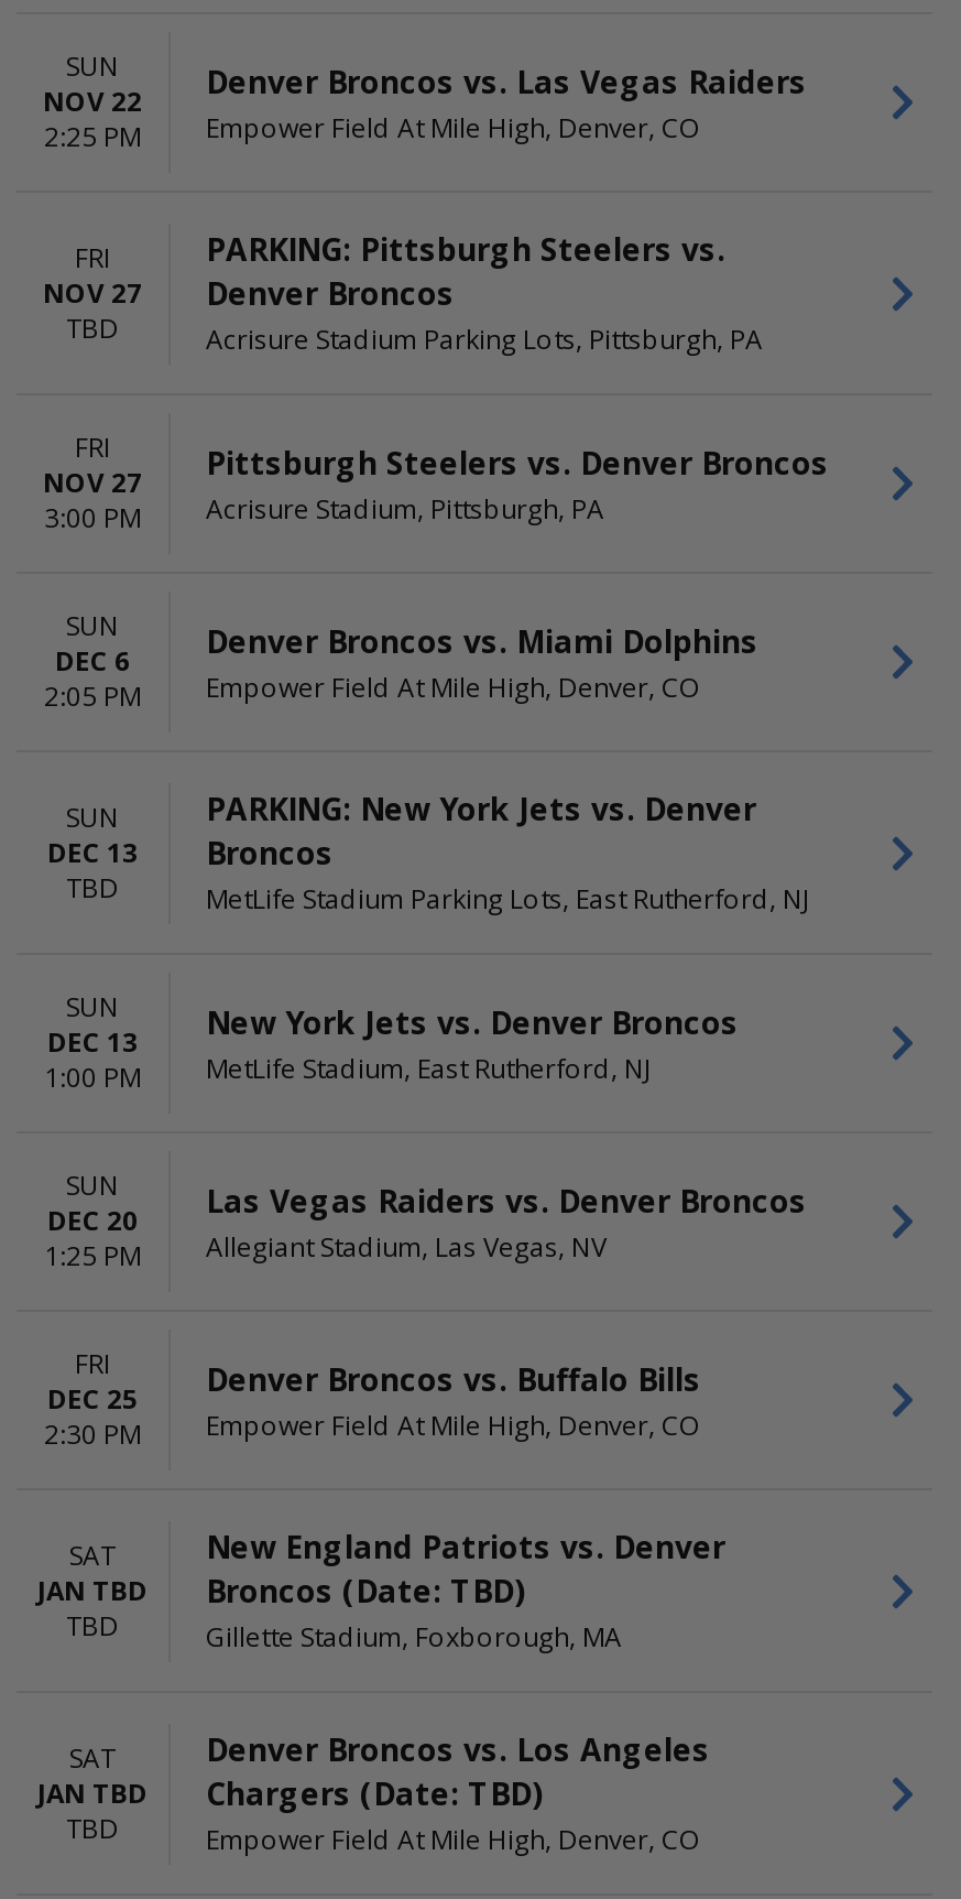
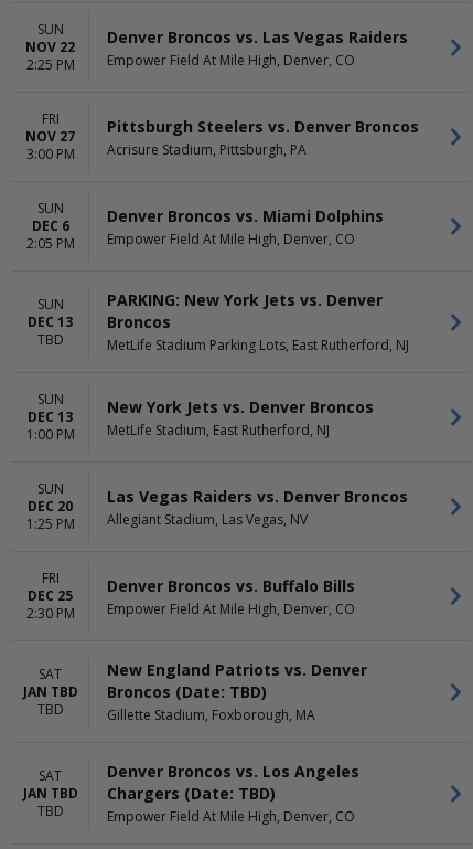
[43,238,142,346] FRI | NOV 27 | TBD -> none
[206,228,763,358] PARKING: Pittsburgh Steelers vs. | Denver Broncos | Acrisure Stadium Parking Lots, Pittsburgh, PA -> none

